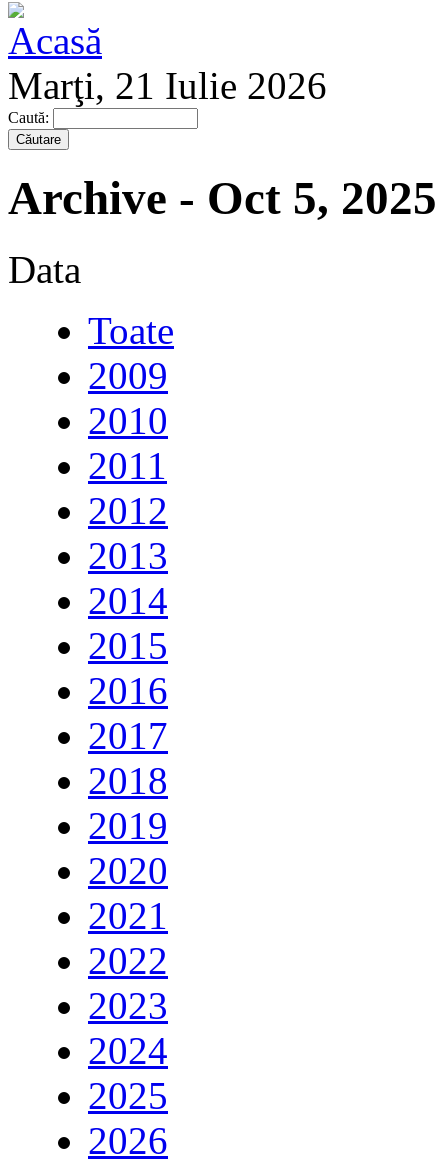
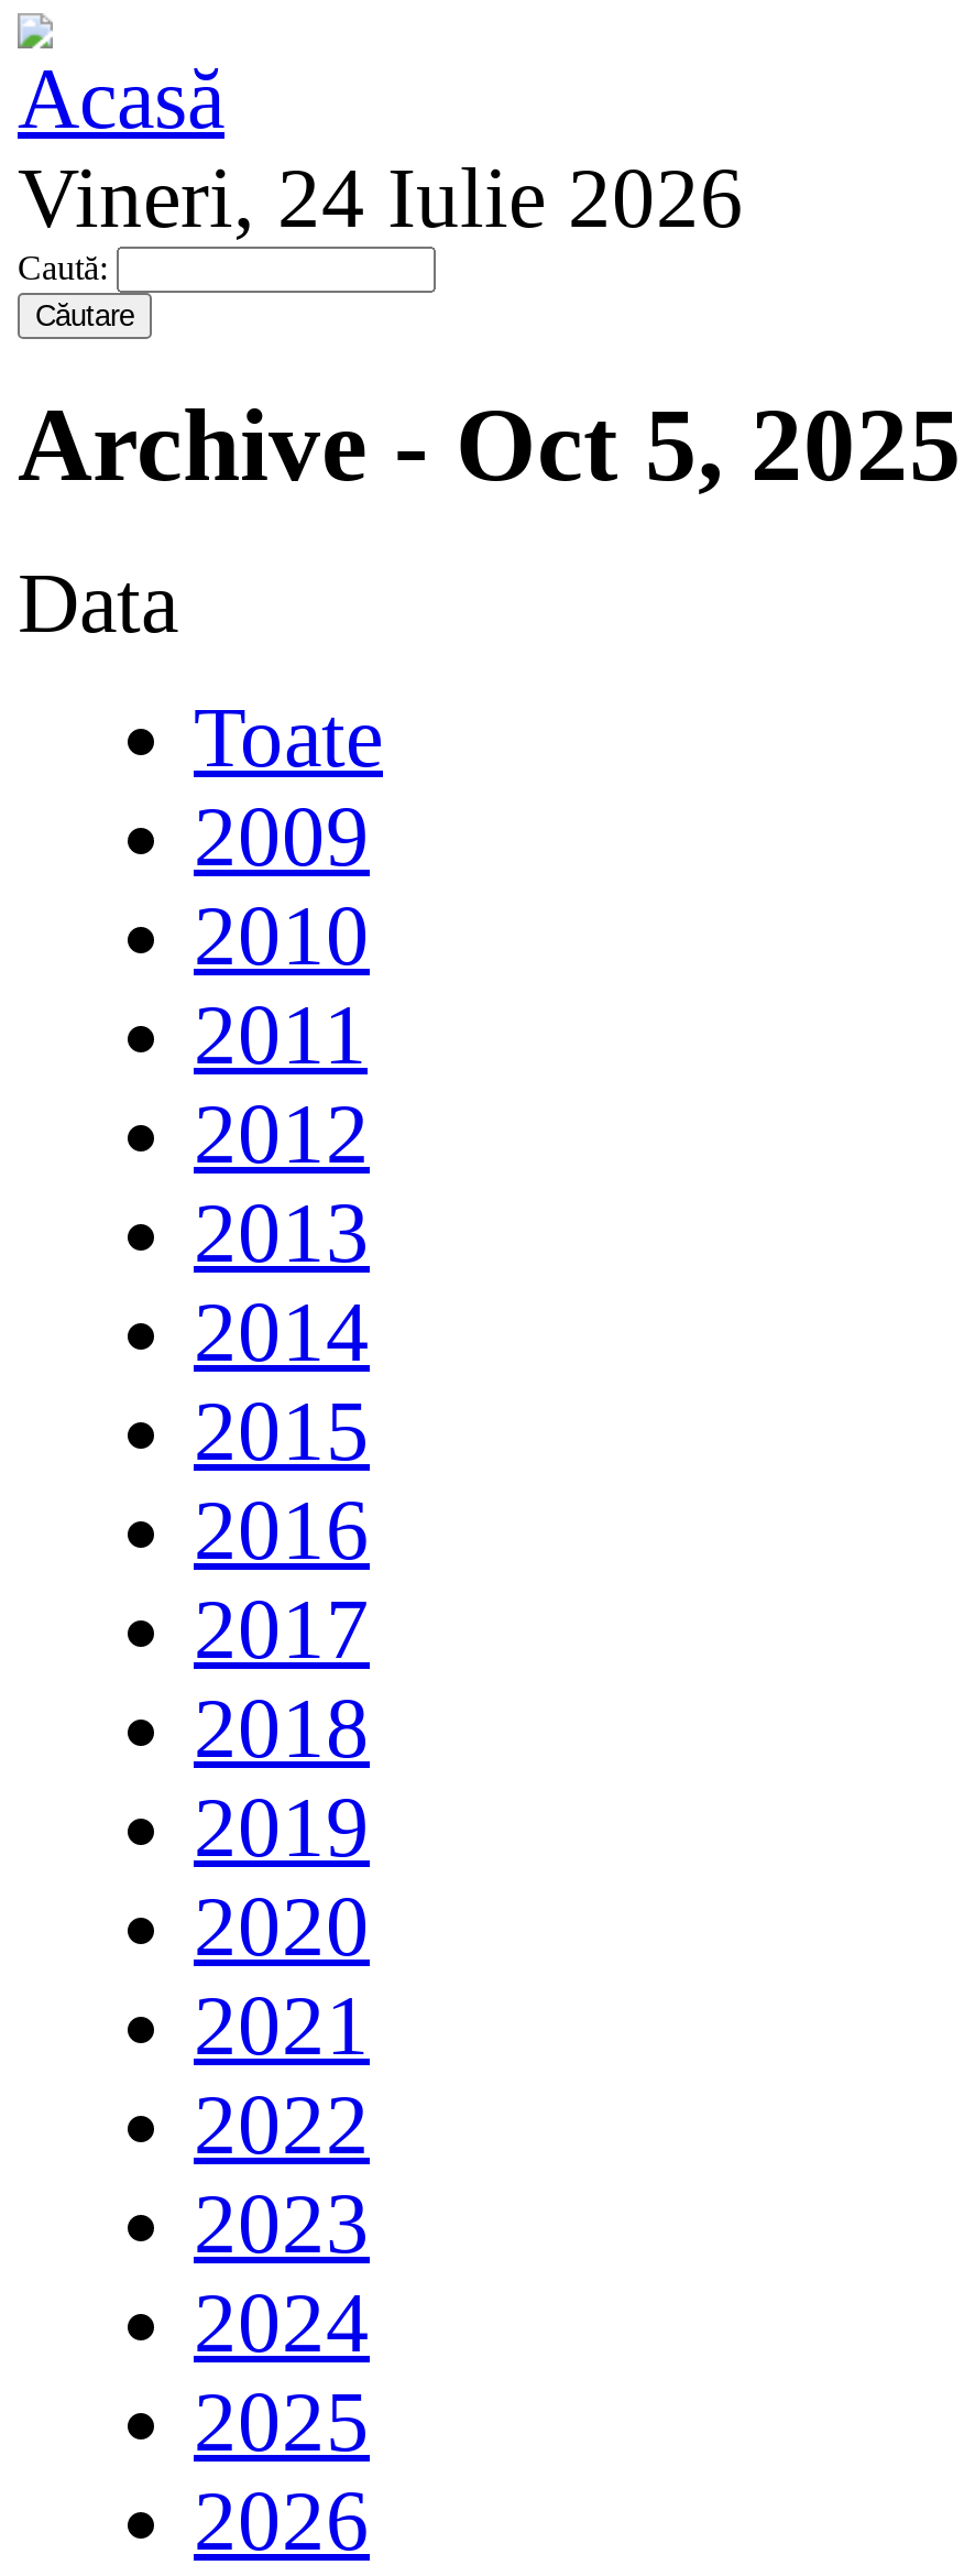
[8,64,327,107] Marţi, 21 Iulie 2026 -> [18,150,744,244] Vineri, 24 Iulie 2026

